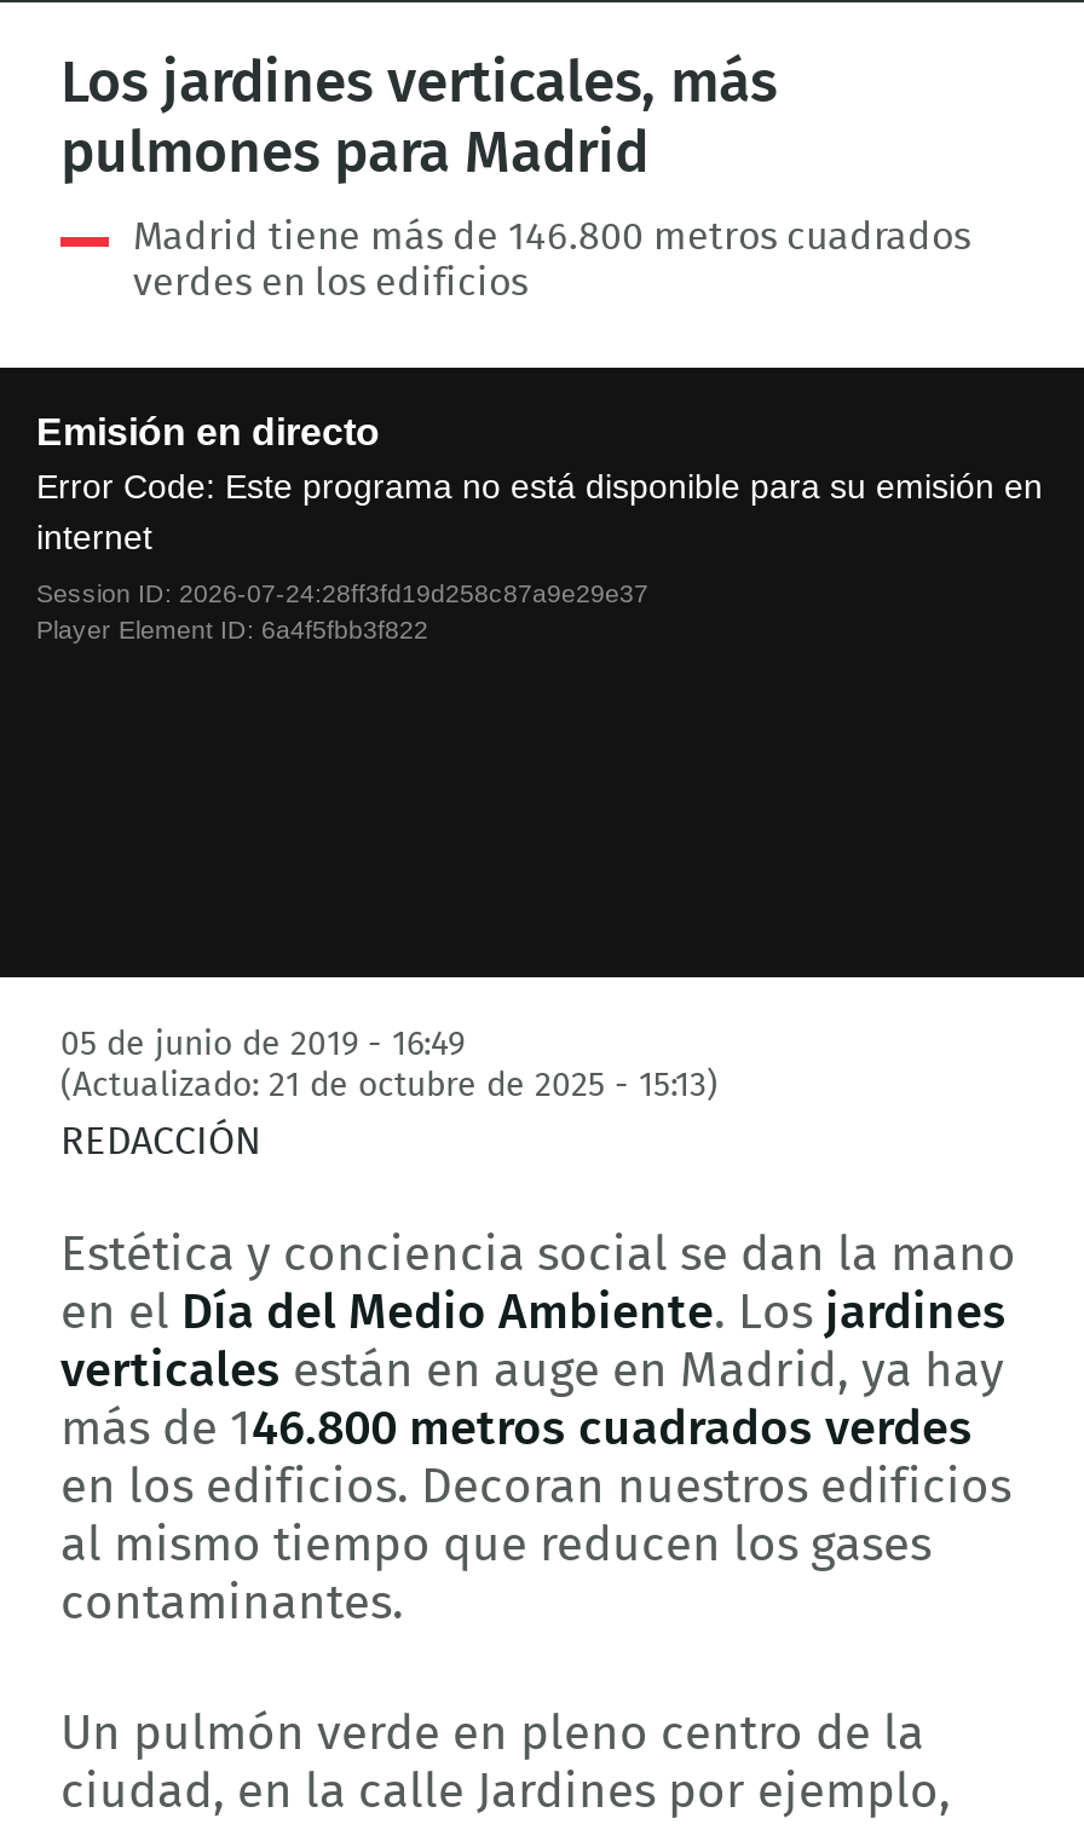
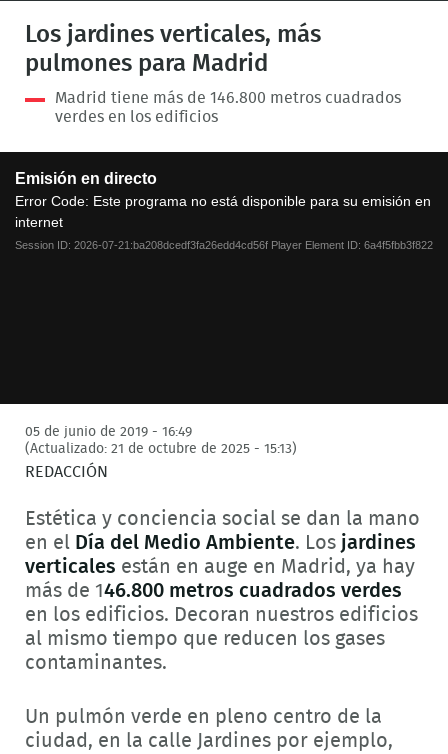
[36,579,648,644] Session ID: 2026-07-24:28ff3fd19d258c87a9e29e37 | Player Element ID: 6a4f5fbb3f822 -> [15,239,433,251] Session ID: 2026-07-21:ba208dcedf3fa26edd4cd56f Player Element ID: 6a4f5fbb3f822

